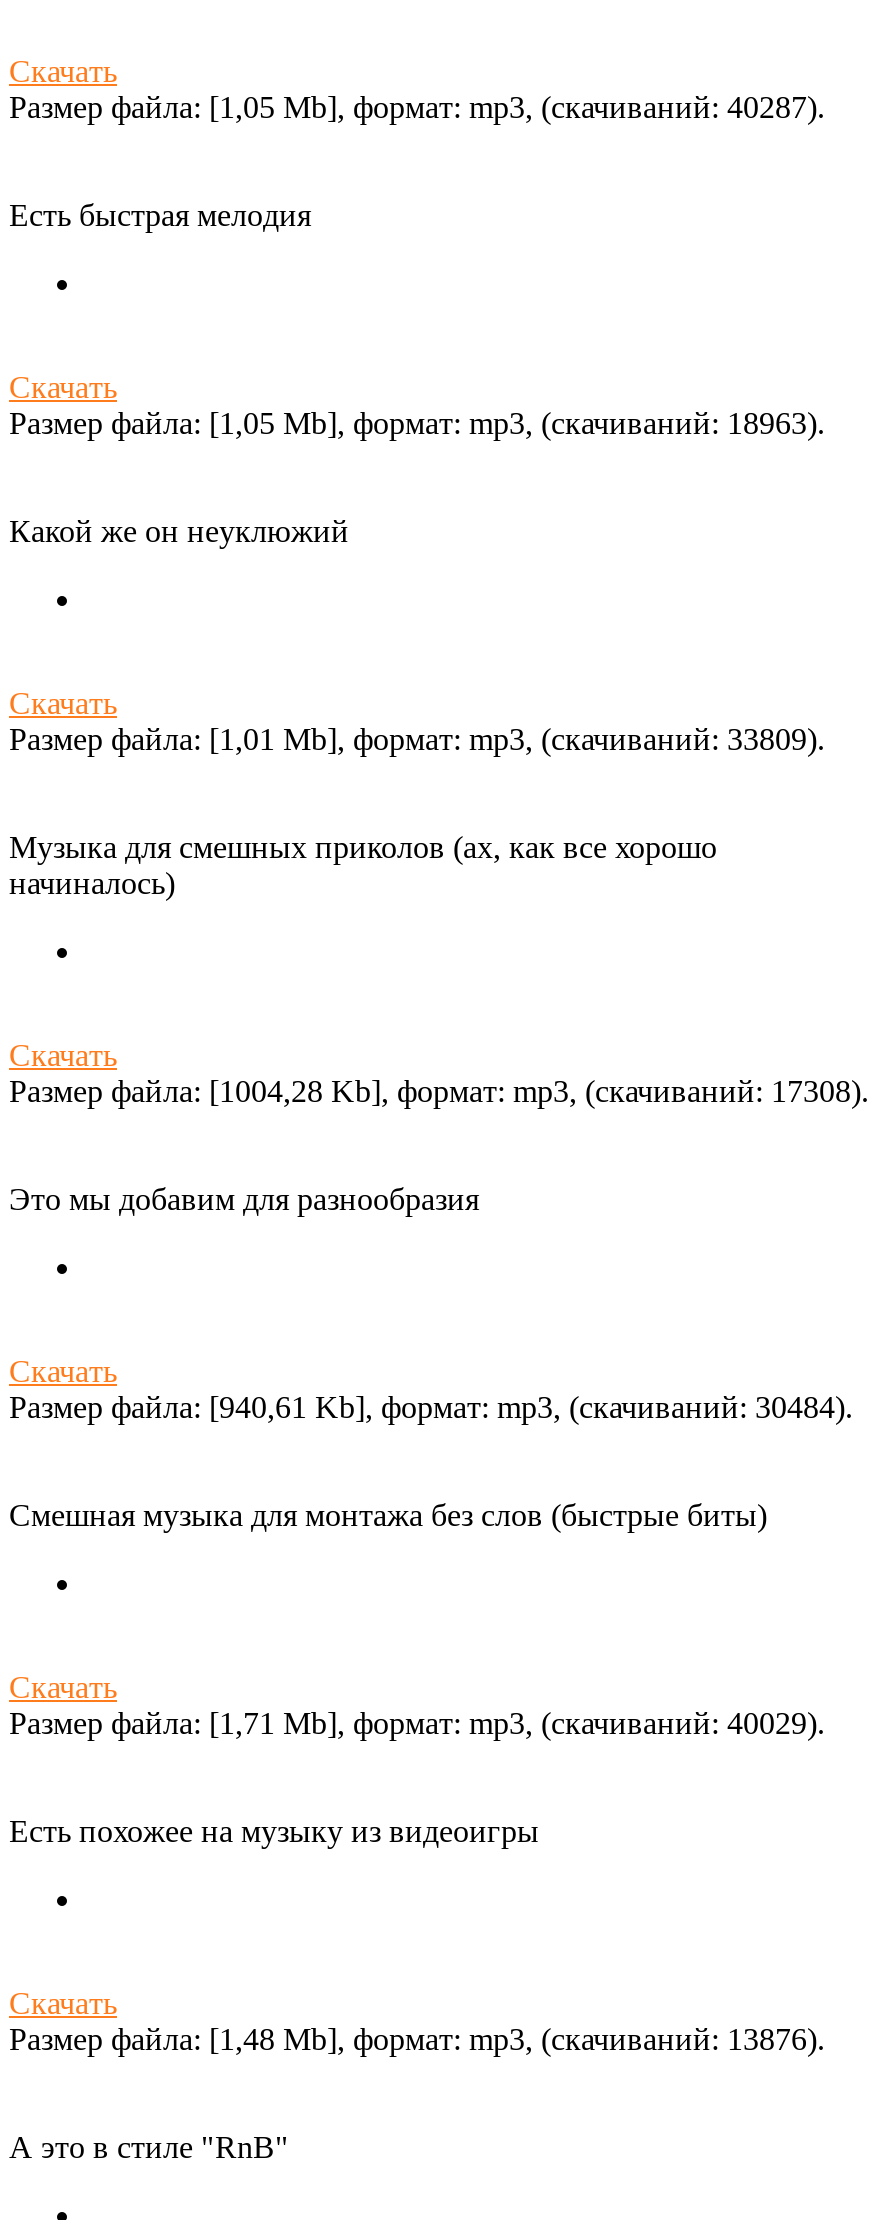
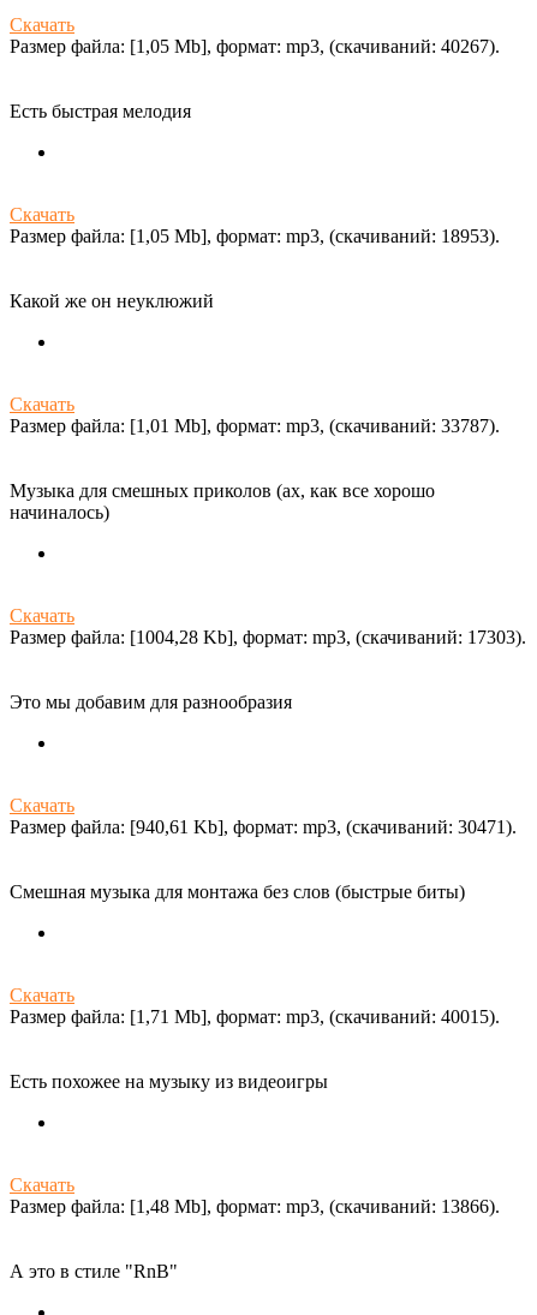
[9,90,825,124] Размер файла: [1,05 Mb], формат: mp3, (cкачиваний: 40287). -> [10,36,500,56] Размер файла: [1,05 Mb], формат: mp3, (cкачиваний: 40267).
[9,406,825,440] Размер файла: [1,05 Mb], формат: mp3, (cкачиваний: 18963). -> [10,226,500,246] Размер файла: [1,05 Mb], формат: mp3, (cкачиваний: 18953).
[9,722,825,756] Размер файла: [1,01 Mb], формат: mp3, (cкачиваний: 33809). -> [10,415,500,436] Размер файла: [1,01 Mb], формат: mp3, (cкачиваний: 33787).
[9,1074,869,1108] Размер файла: [1004,28 Kb], формат: mp3, (cкачиваний: 17308). -> [10,627,526,647] Размер файла: [1004,28 Kb], формат: mp3, (cкачиваний: 17303).
[9,1390,853,1424] Размер файла: [940,61 Kb], формат: mp3, (cкачиваний: 30484). -> [10,817,517,837] Размер файла: [940,61 Kb], формат: mp3, (cкачиваний: 30471).
[9,1706,825,1740] Размер файла: [1,71 Mb], формат: mp3, (cкачиваний: 40029). -> [10,1006,500,1027] Размер файла: [1,71 Mb], формат: mp3, (cкачиваний: 40015).
[9,2022,825,2056] Размер файла: [1,48 Mb], формат: mp3, (cкачиваний: 13876). -> [10,1196,500,1216] Размер файла: [1,48 Mb], формат: mp3, (cкачиваний: 13866).

